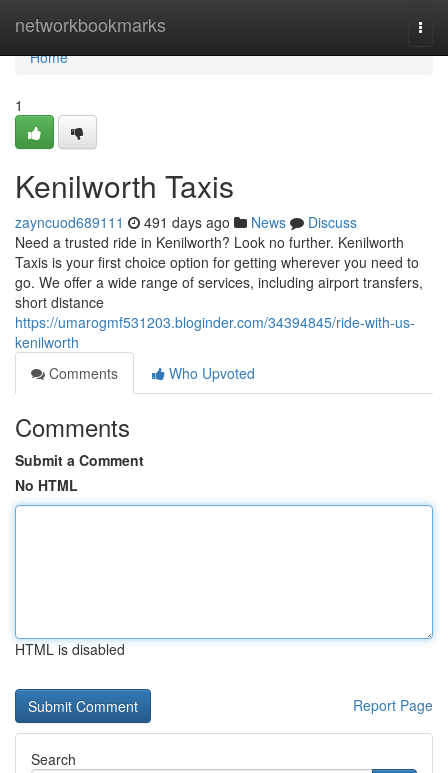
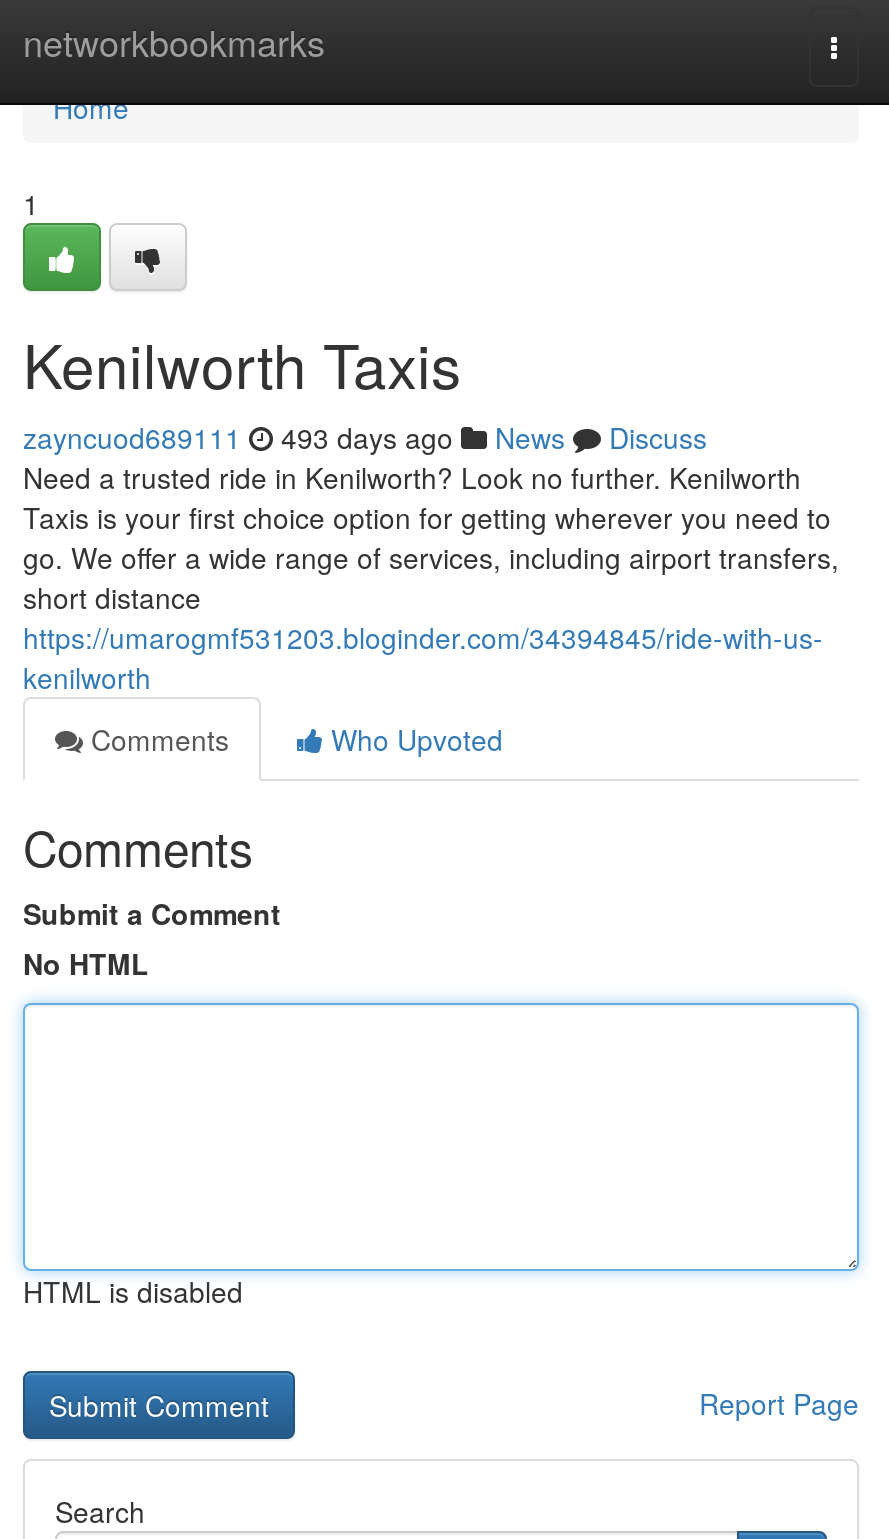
[15,212,357,232] zayncuod689111 491 days ago News Discuss -> [23,417,707,457] zayncuod689111 493 days ago News Discuss

